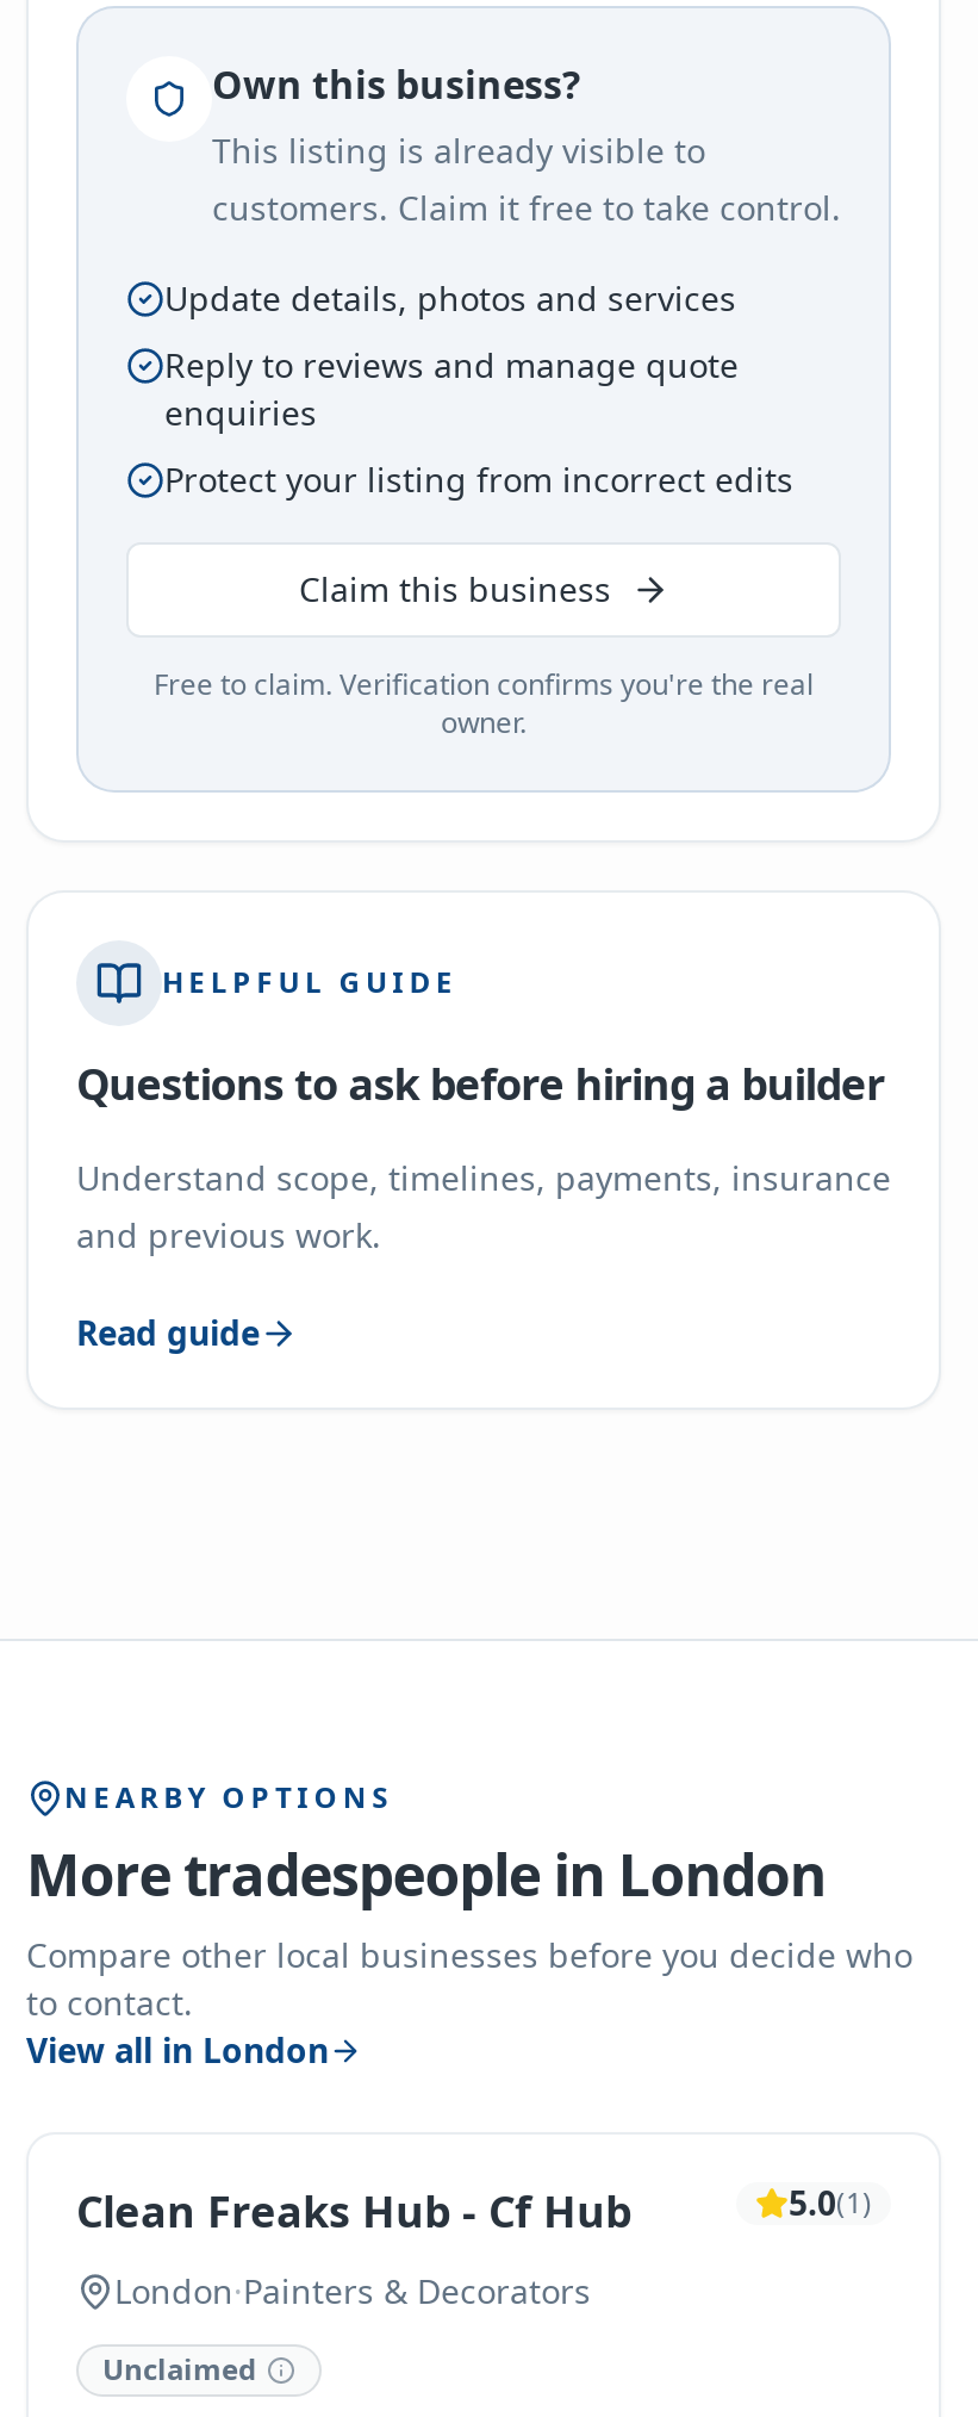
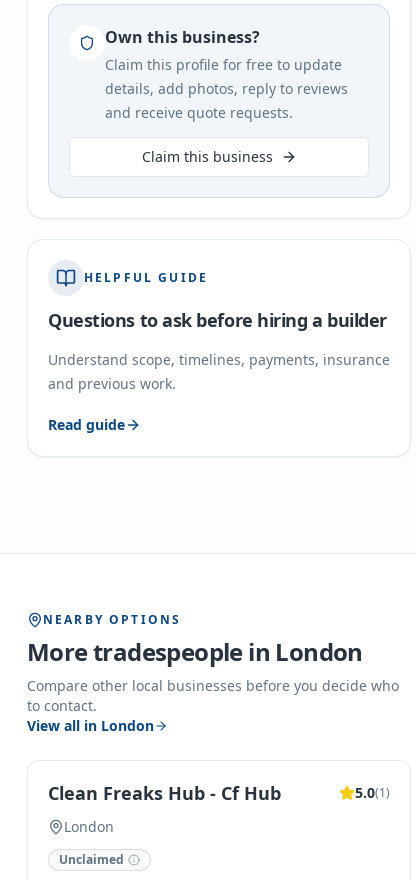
[164,128,841,502] This listing is already visible to | customers. Claim it free to take control. | Update details, photos and services | Reply to reviews and manage quote | enquiries | Protect your listing from incorrect edits -> [105,55,348,122] Claim this profile for free to update | details, add photos, reply to reviews | and receive quote requests.
[154,664,814,743] Free to claim. Verification confirms you're the real | owner. -> none
[114,2268,591,2313] London·Painters & Decorators -> [64,817,114,836] London

